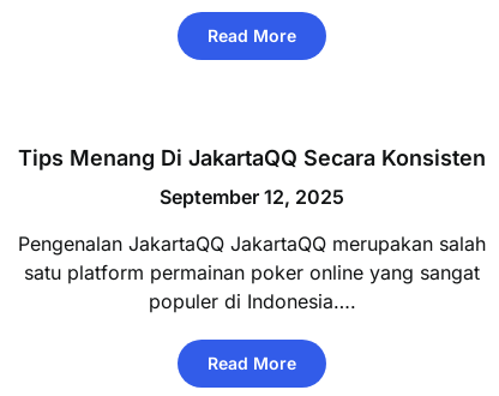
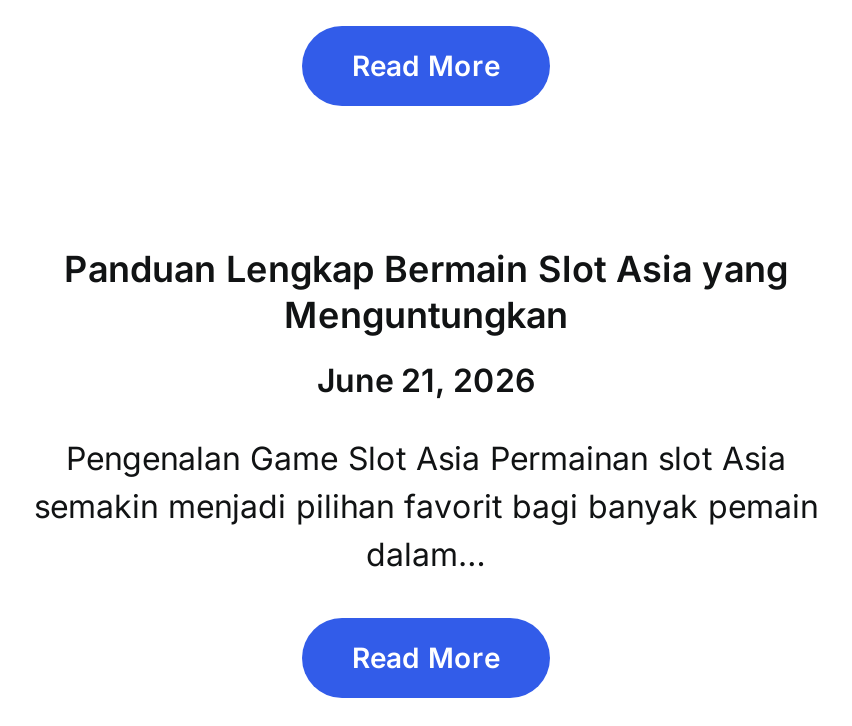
[18,145,486,170] Tips Menang Di JakartaQQ Secara Konsisten -> [64,248,788,336] Panduan Lengkap Bermain Slot Asia yang | Menguntungkan
[160,185,344,209] September 12, 2025 -> [317,360,535,400] June 21, 2026
[18,232,486,313] Pengenalan JakartaQQ JakartaQQ merupakan salah | satu platform permainan poker online yang sangat | populer di Indonesia…. -> [34,438,818,574] Pengenalan Game Slot Asia Permainan slot Asia | semakin menjadi pilihan favorit bagi banyak pemain | dalam…

